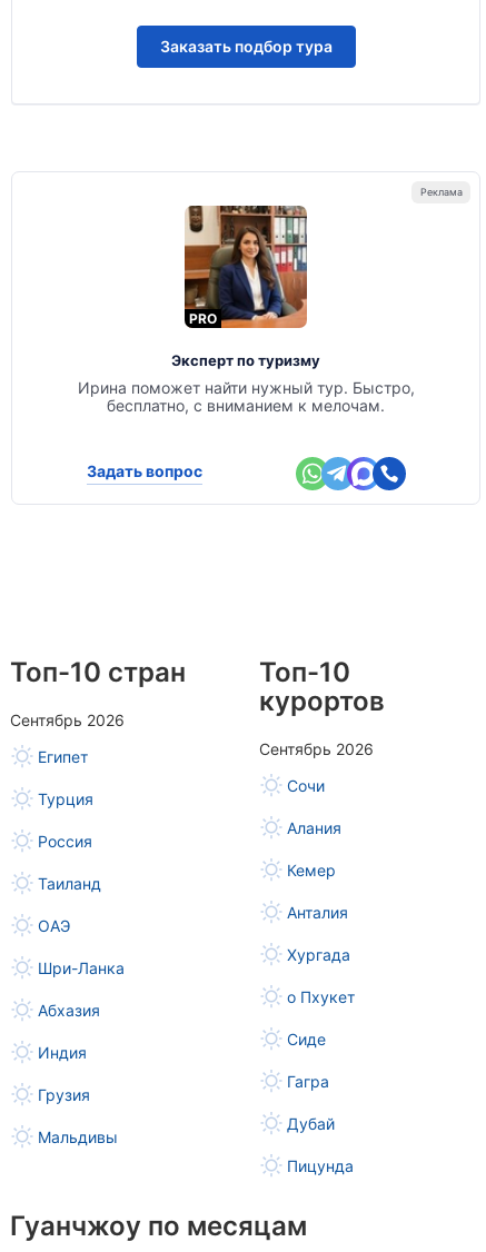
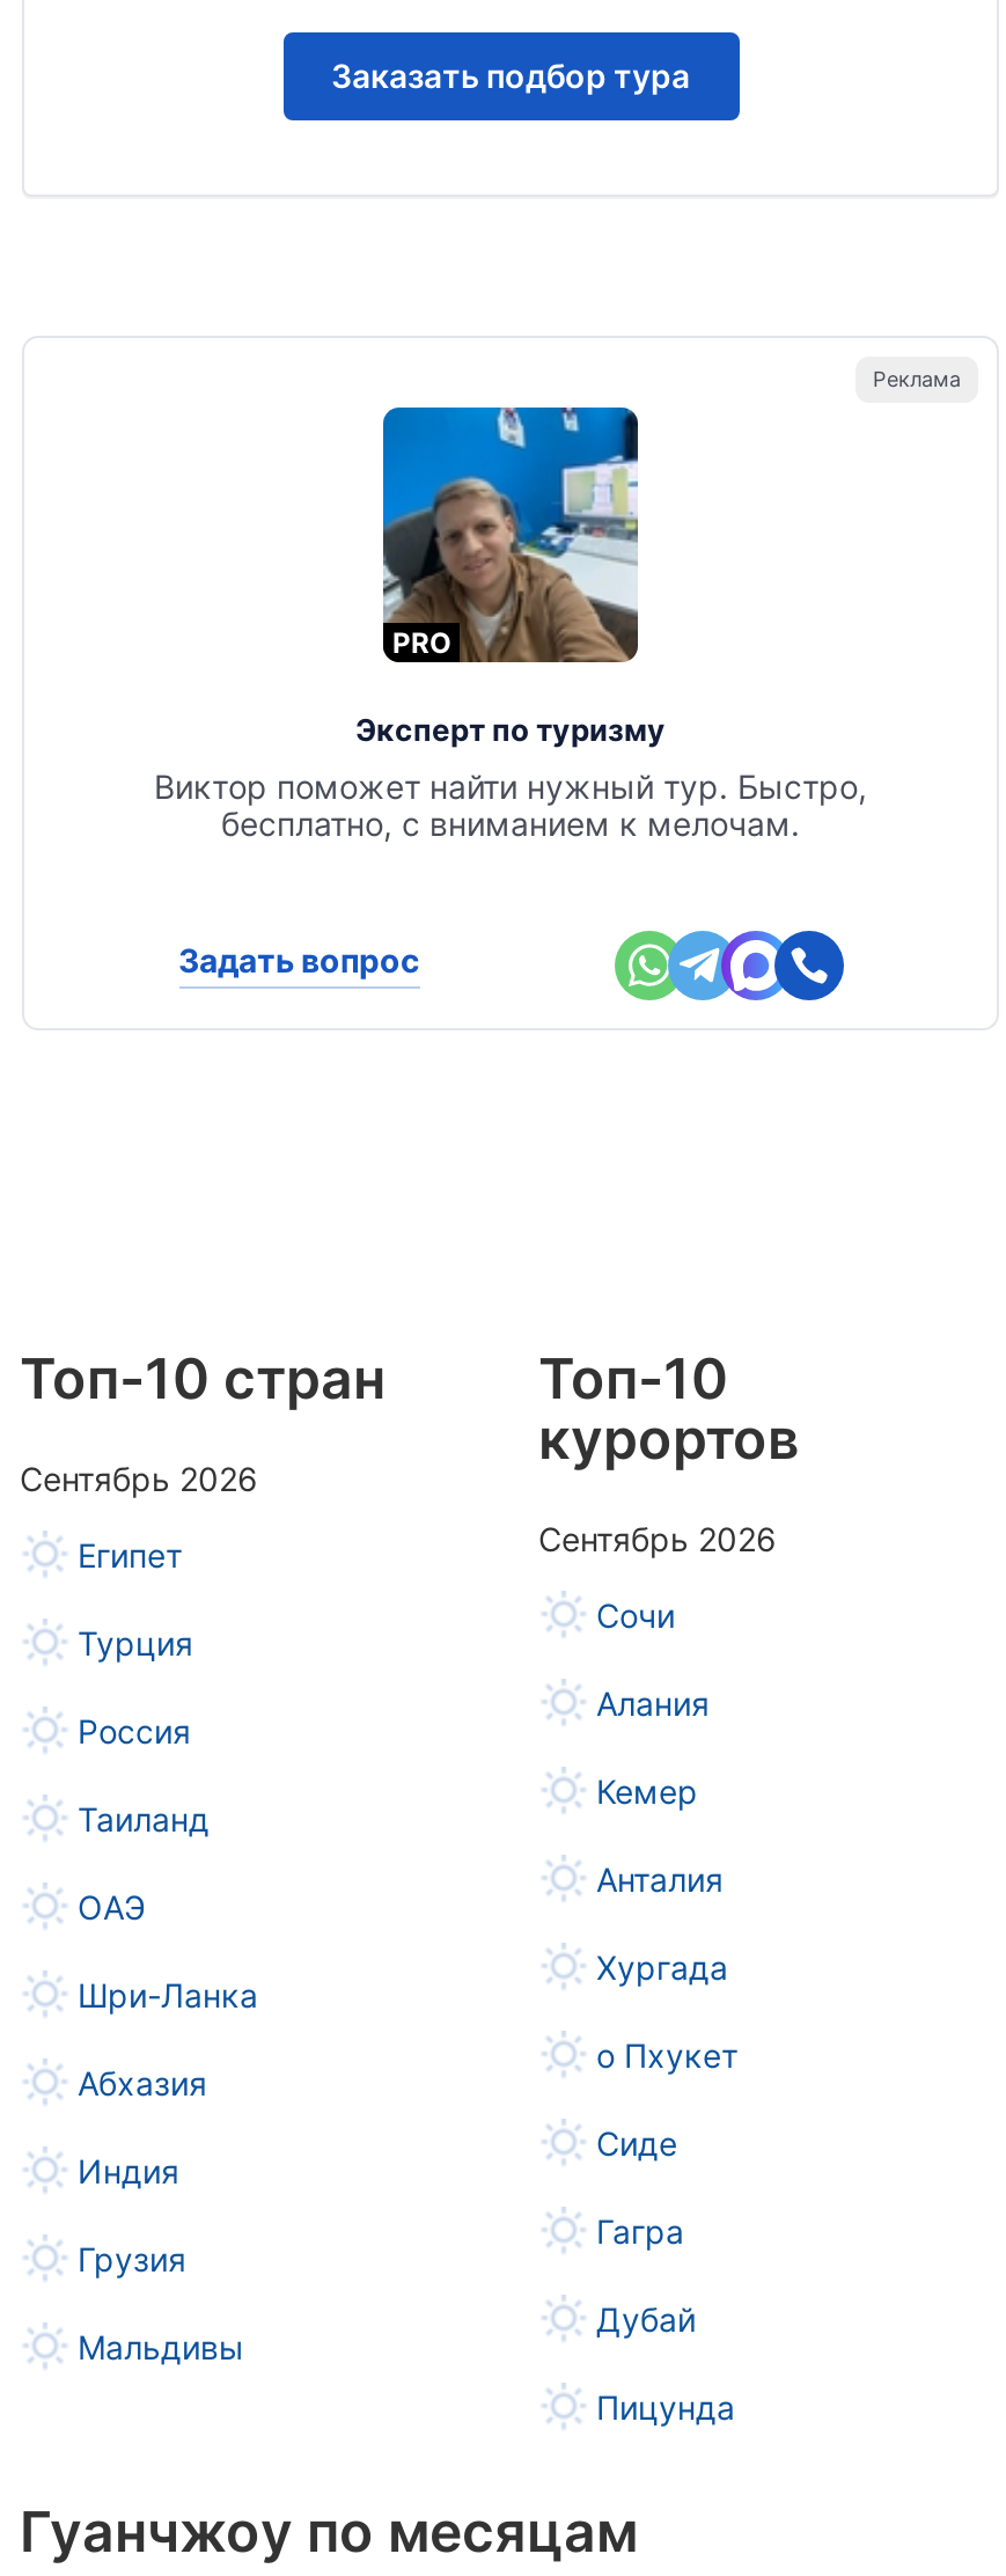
[184,205,308,329] [image] -> [381,405,640,665] [image]
[77,378,414,397] Ирина поможет найти нужный тур. Быстро, -> [154,766,867,806] Виктор поможет найти нужный тур. Быстро,

